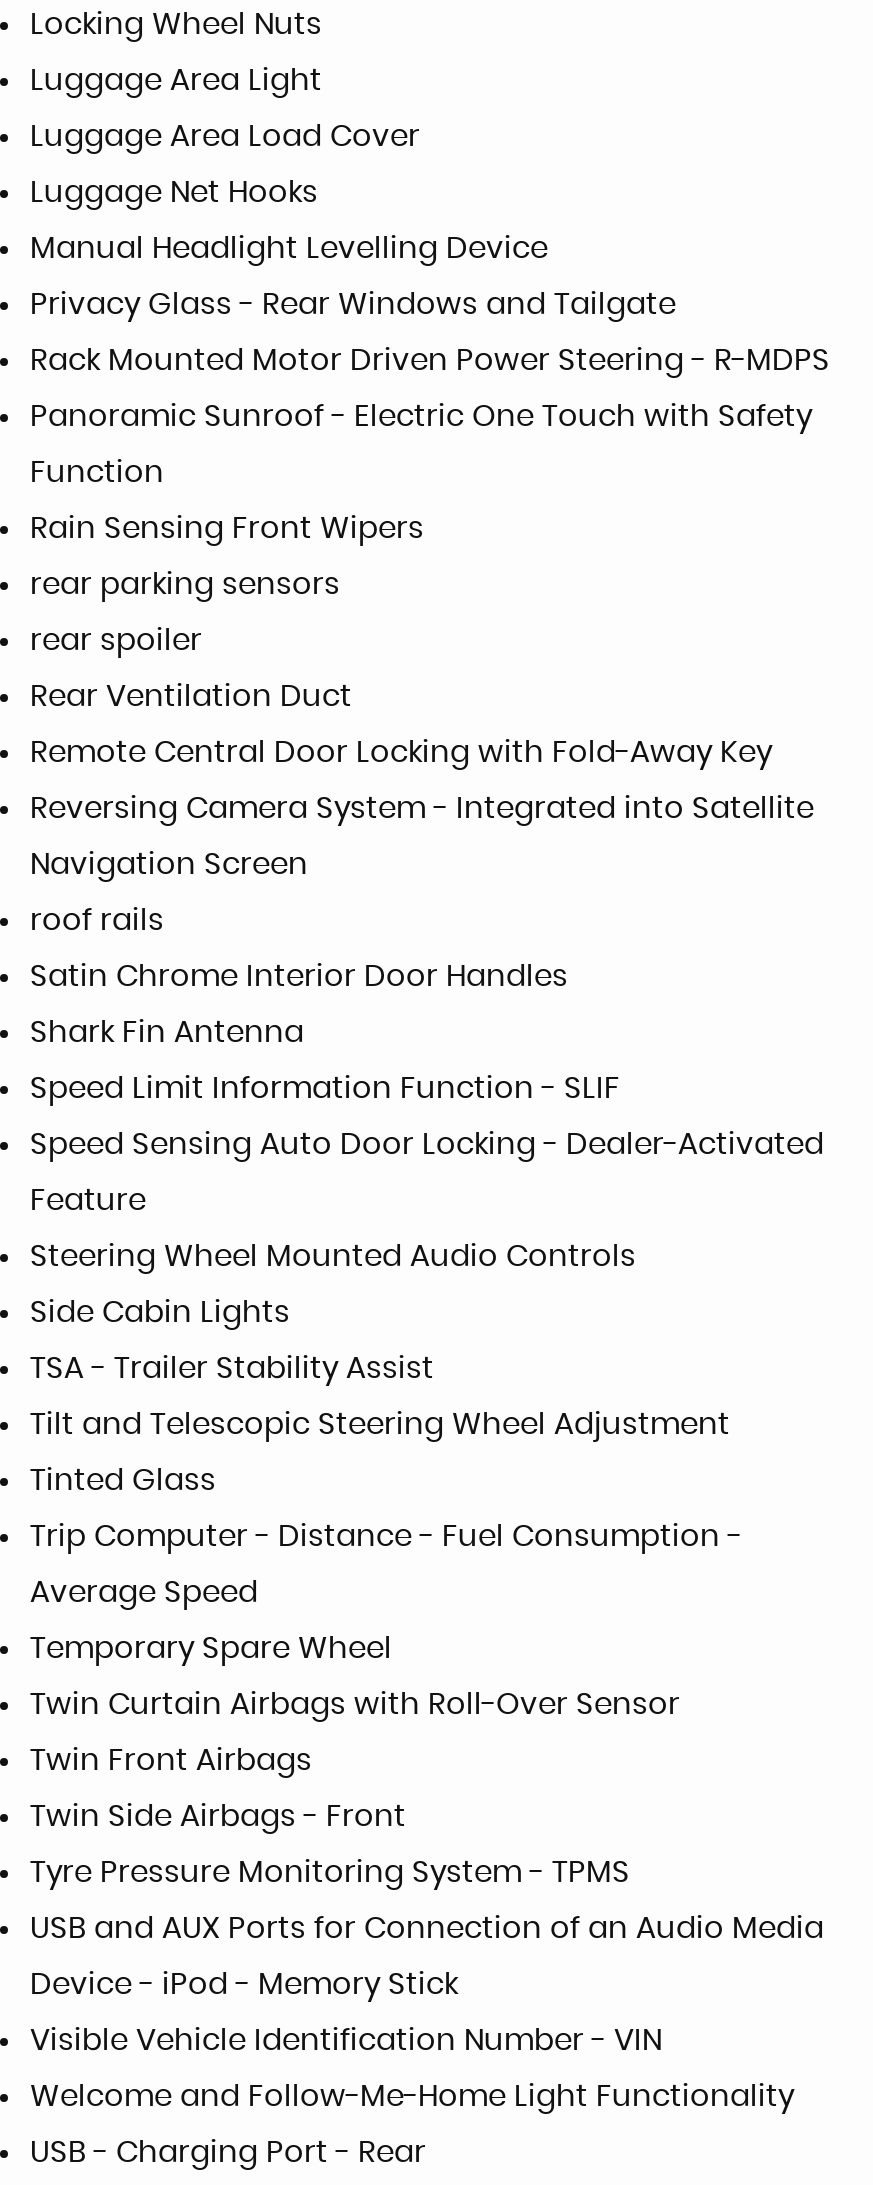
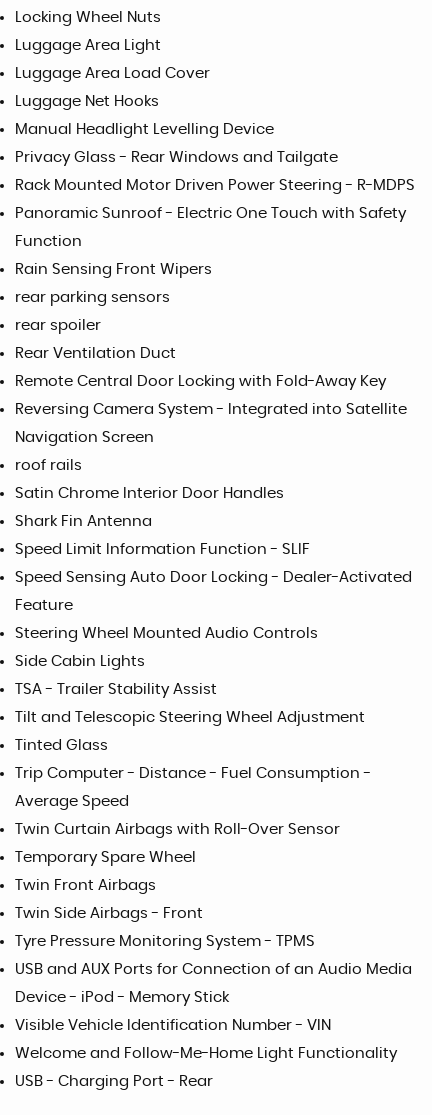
moved [30,1634,392,1664] -> [15,850,196,865]: Temporary Spare Wheel
moved [30,1690,680,1720] -> [15,822,340,837]: Twin Curtain Airbags with Roll-Over Sensor

